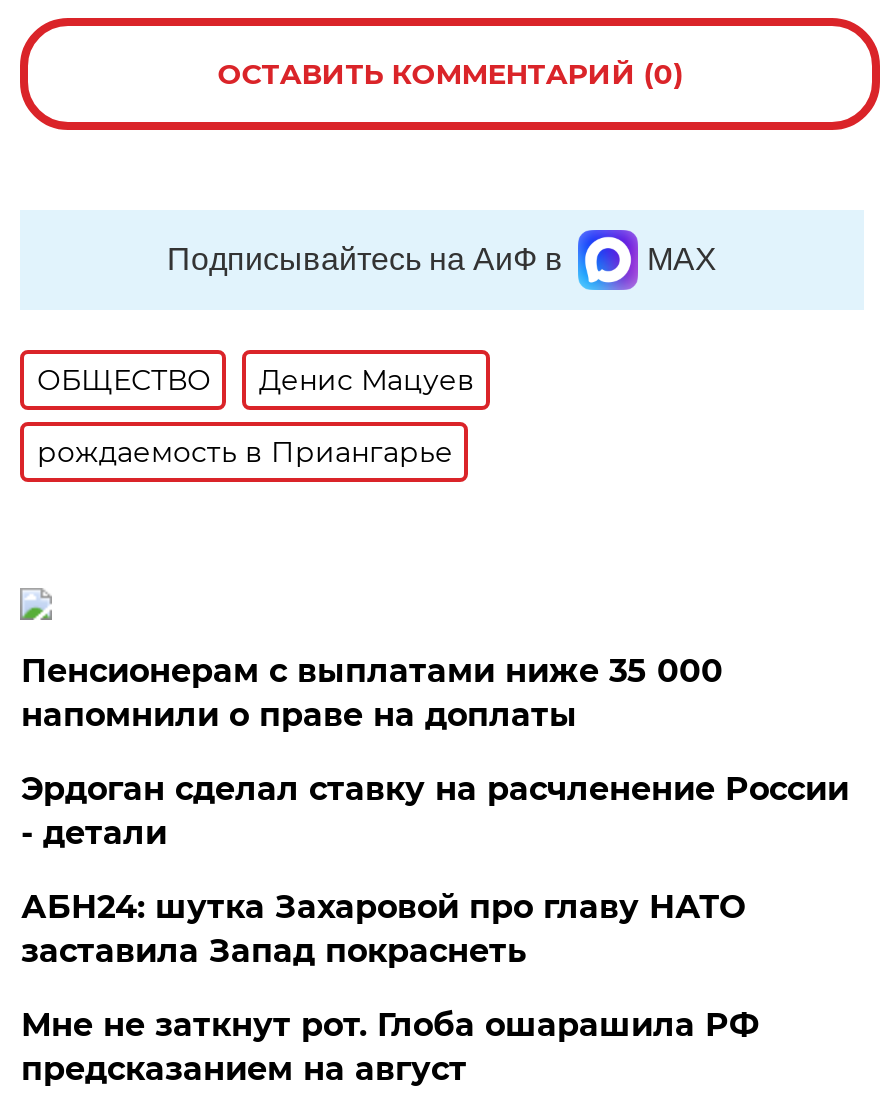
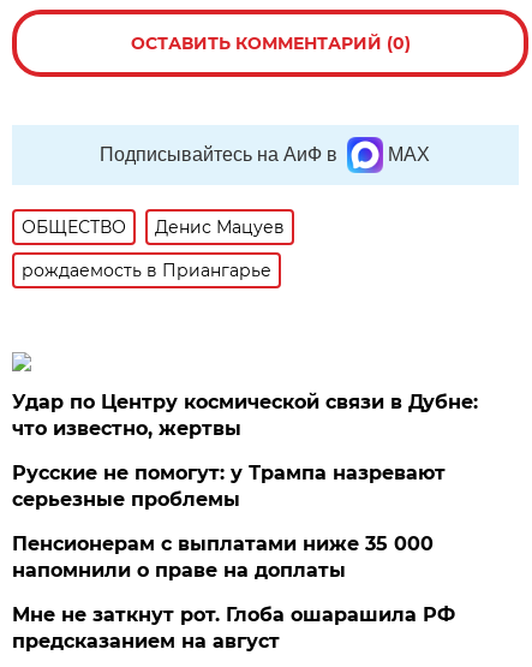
none -> [12,390,478,511] Удар по Центру космической связи в Дубне: | что известно, жертвы | Русские не помогут: у Трампа назревают | серьезные проблемы
moved [21,652,723,734] -> [12,532,434,582]: Пенсионерам с выплатами ниже 35 000 | напомнили о праве на доплаты
[21,770,849,970] Эрдоган сделал ставку на расчленение России | - детали | АБН24: шутка Захаровой про главу НАТО | заставила Запад покраснеть -> none

